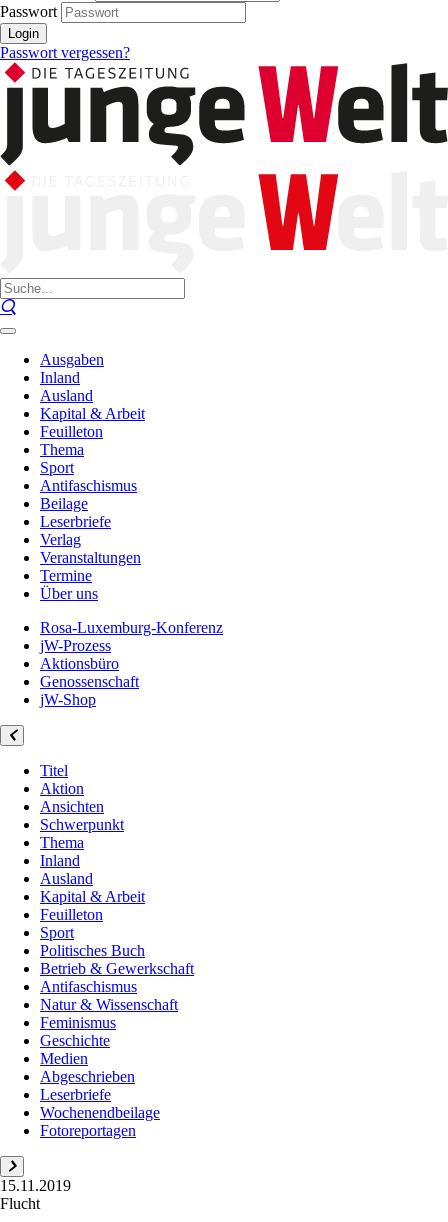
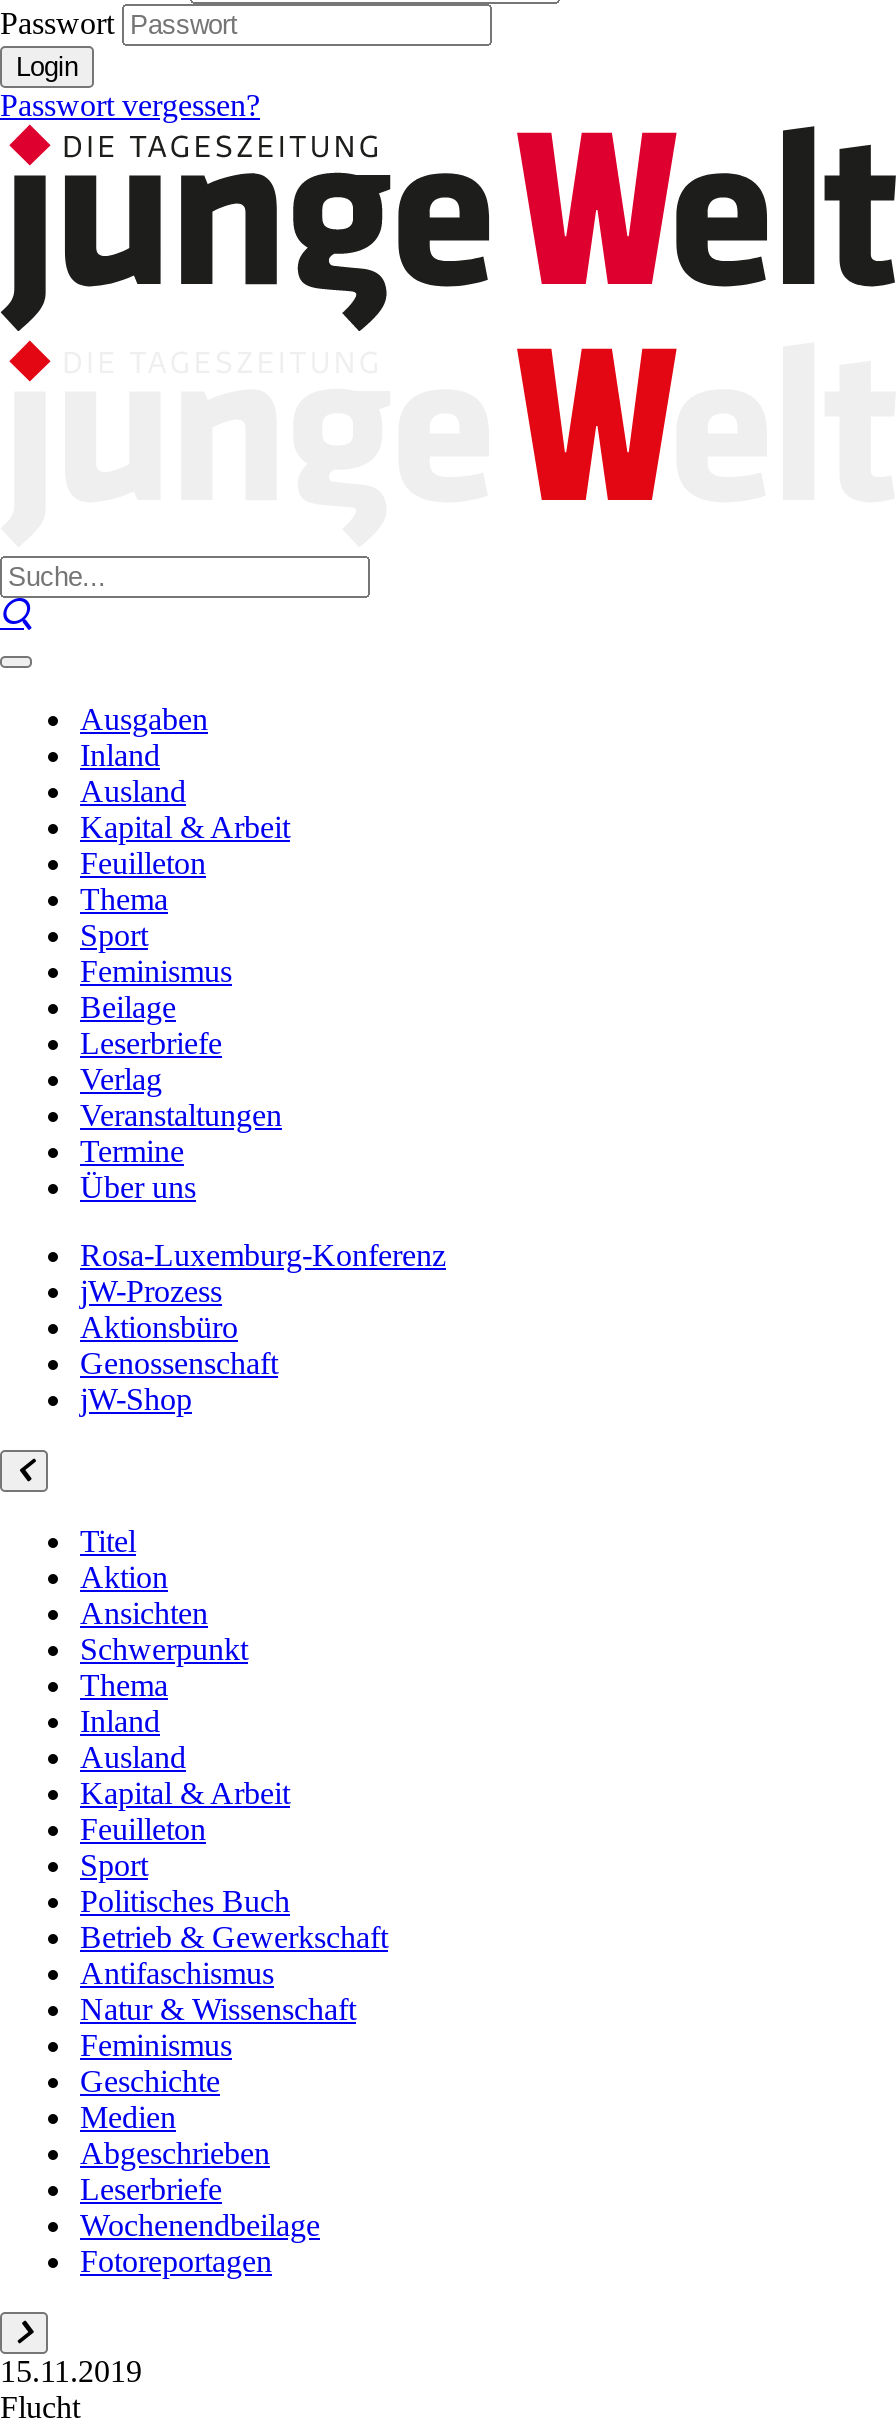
[40,477,137,494] Antifaschismus -> [80,954,232,988] Feminismus

